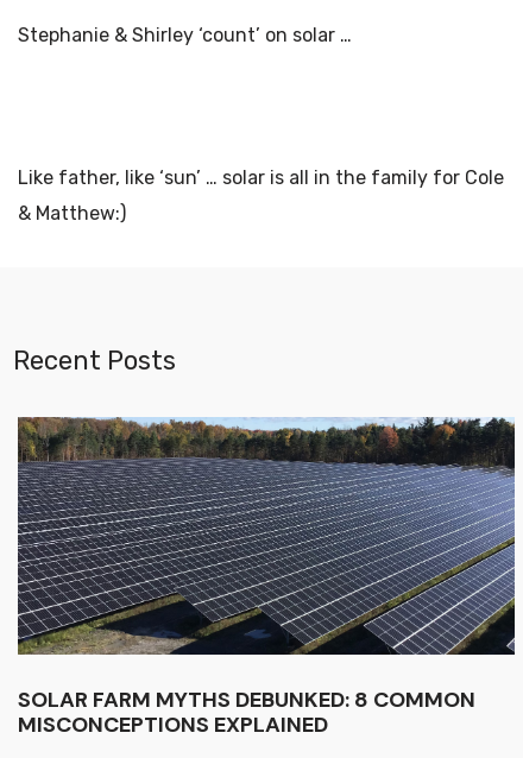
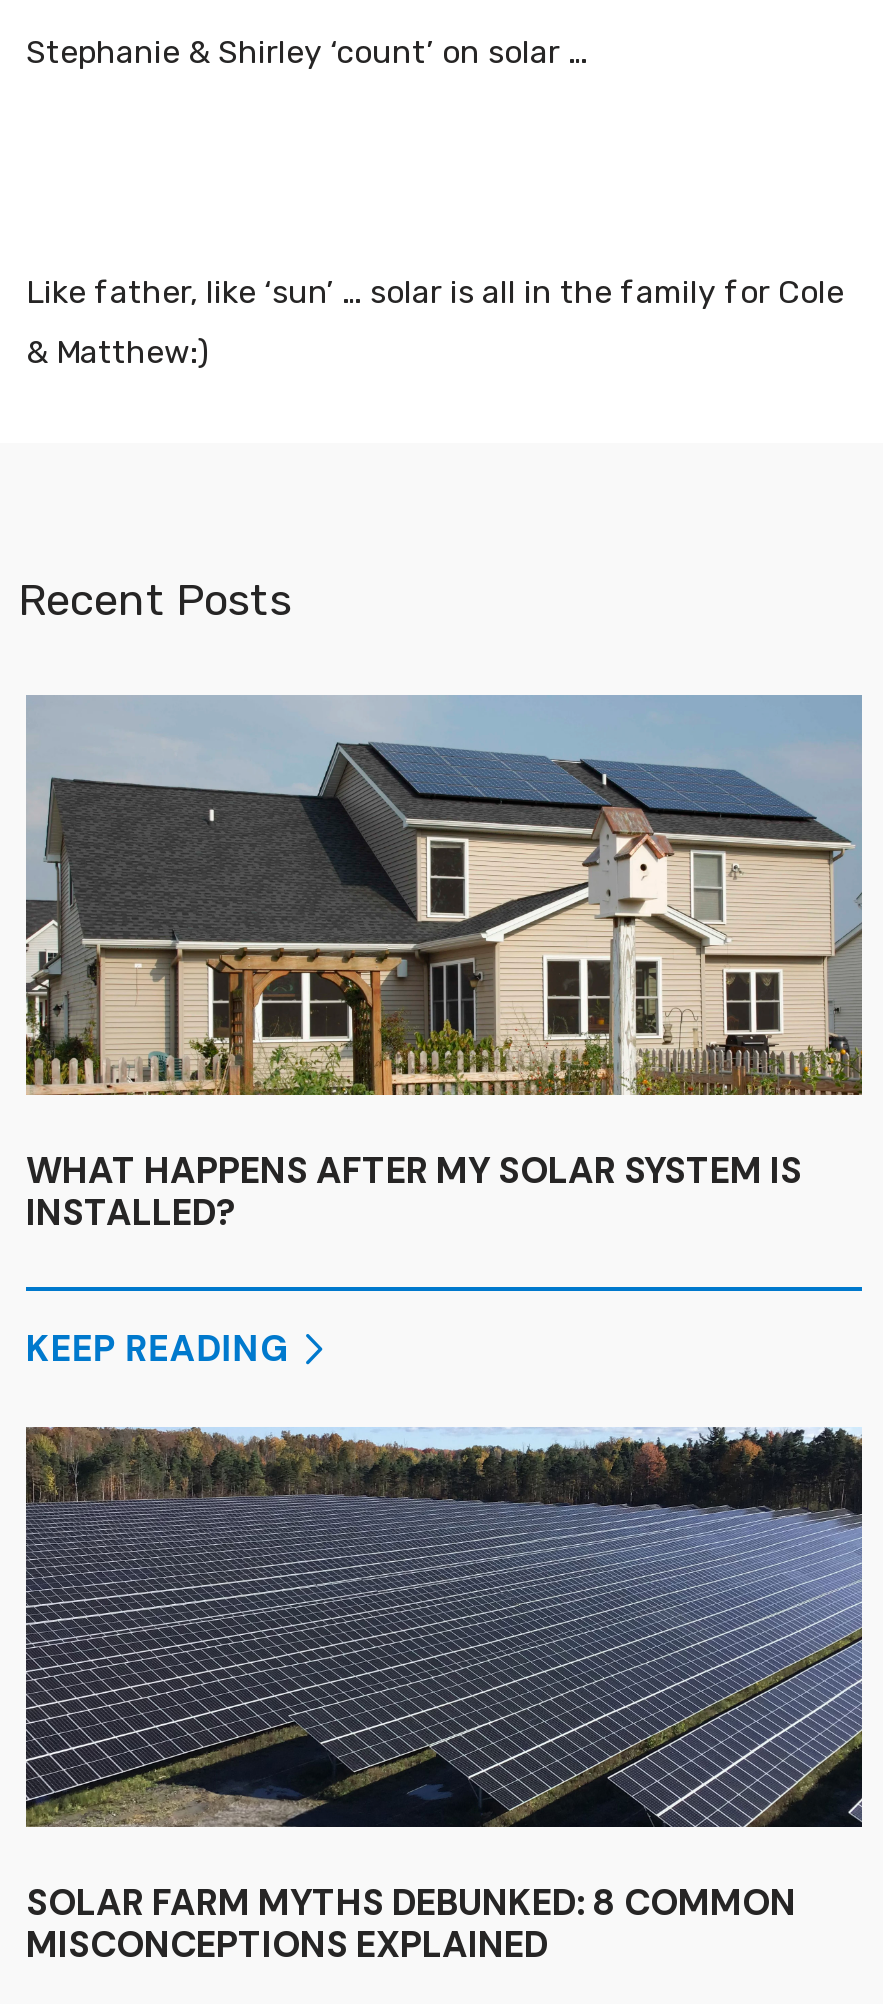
none -> [26,695,864,1373] [image] | WHAT HAPPENS AFTER MY SOLAR SYSTEM IS | INSTALLED? | KEEP READING

